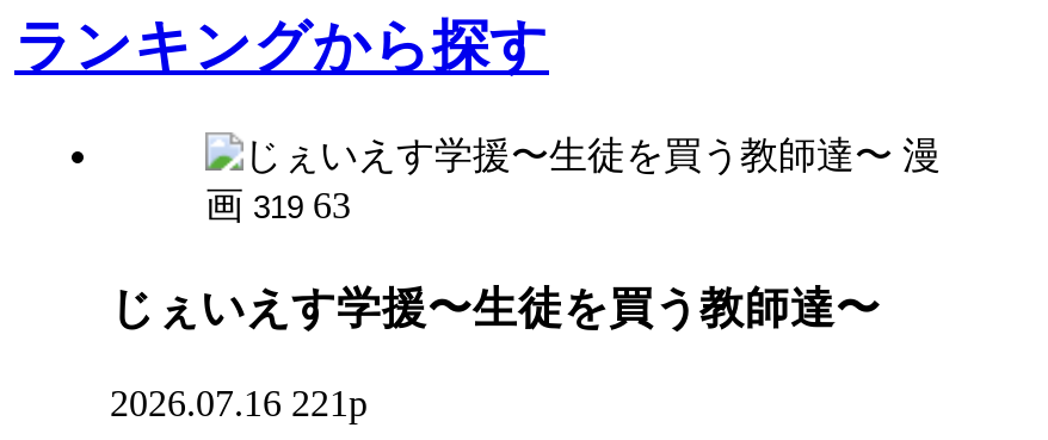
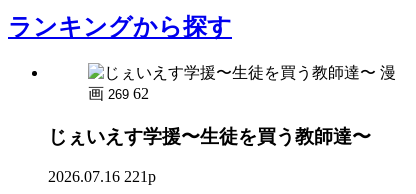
[205,185,351,225] 画 319 63 -> [88,85,149,102] 画 269 62

